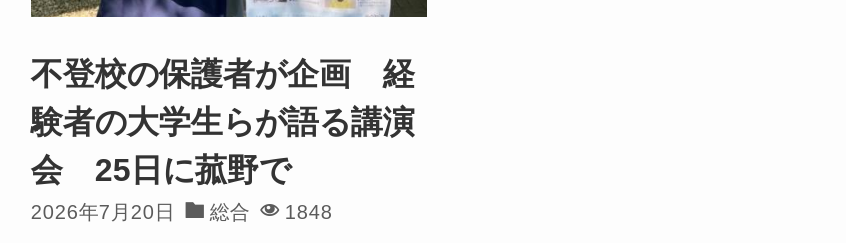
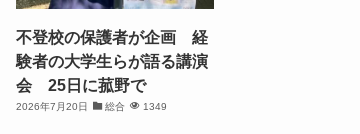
[31,202,333,224] 2026年7月20日 総合 1848 -> [16,101,167,112] 2026年7月20日 総合 1349

